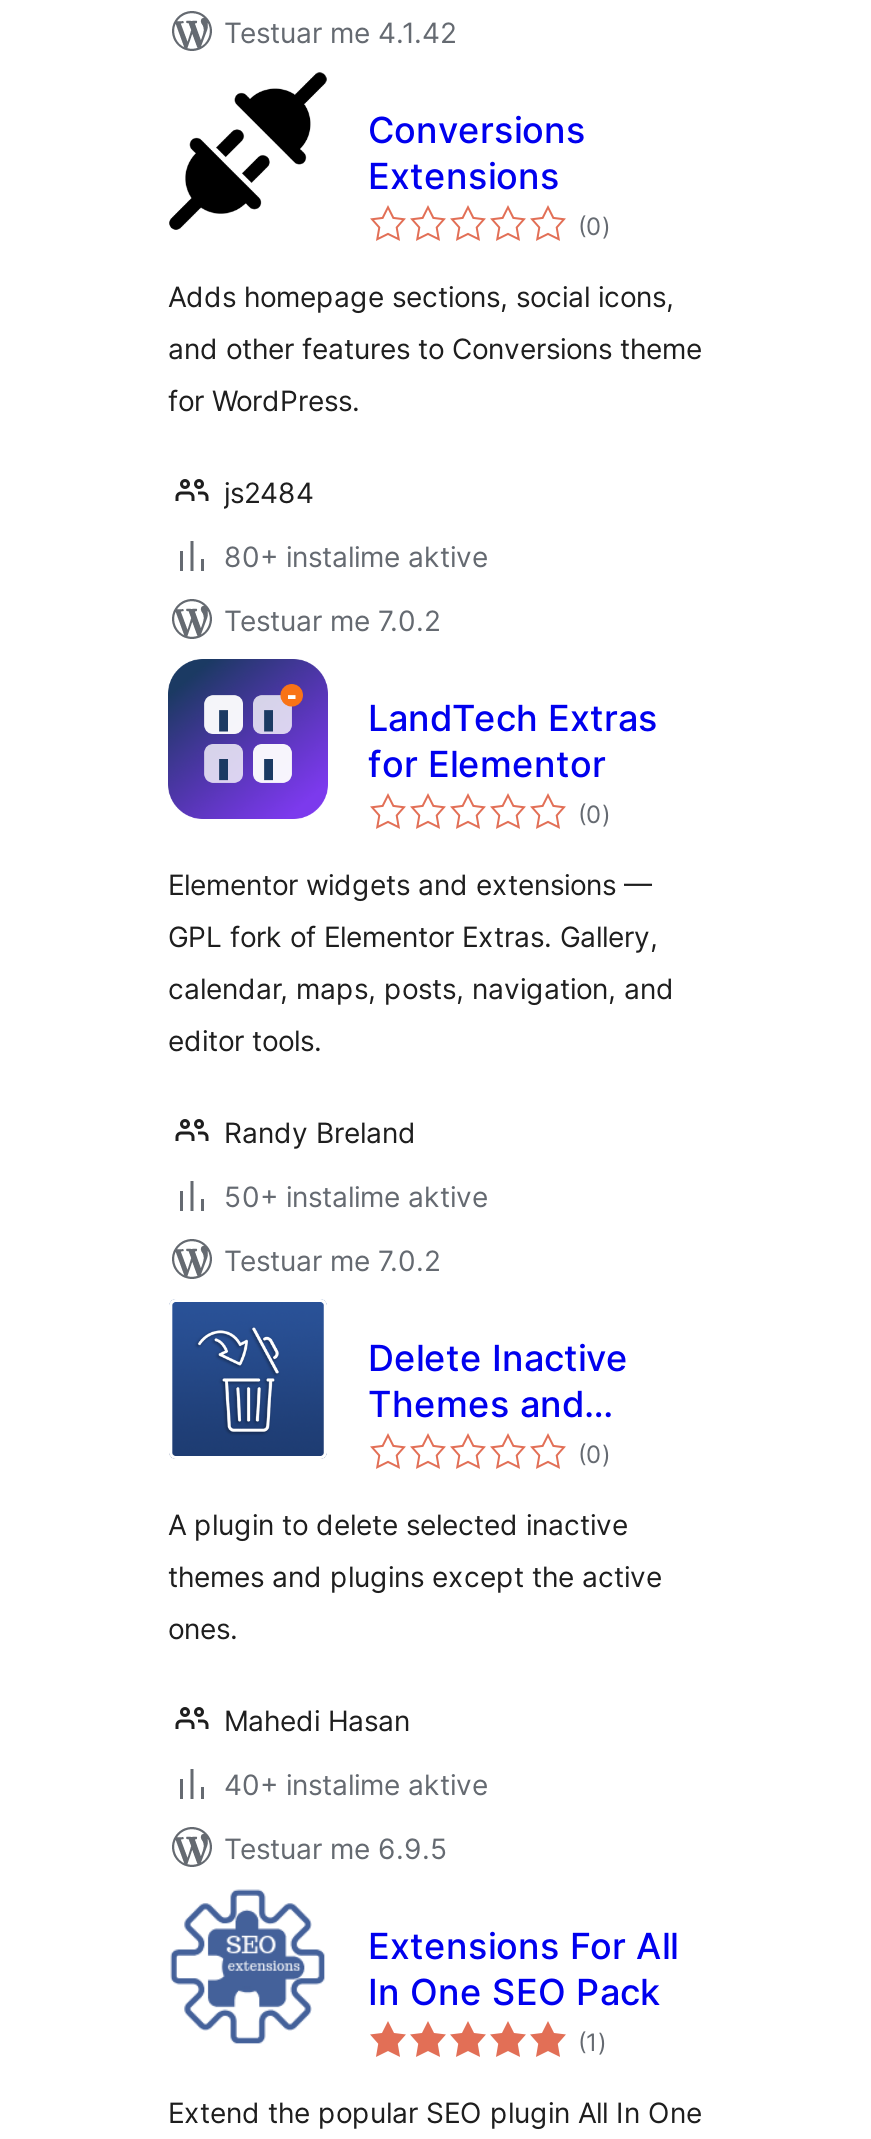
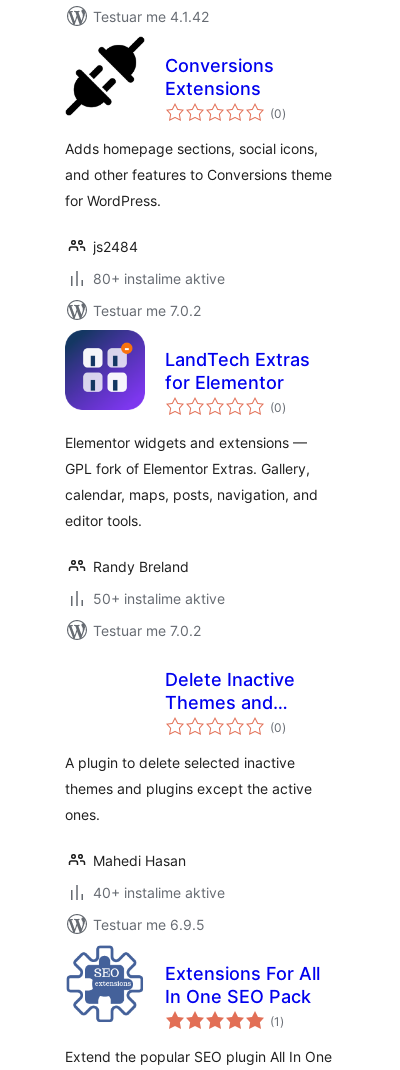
[170,1299,326,1459] [image] -> none

